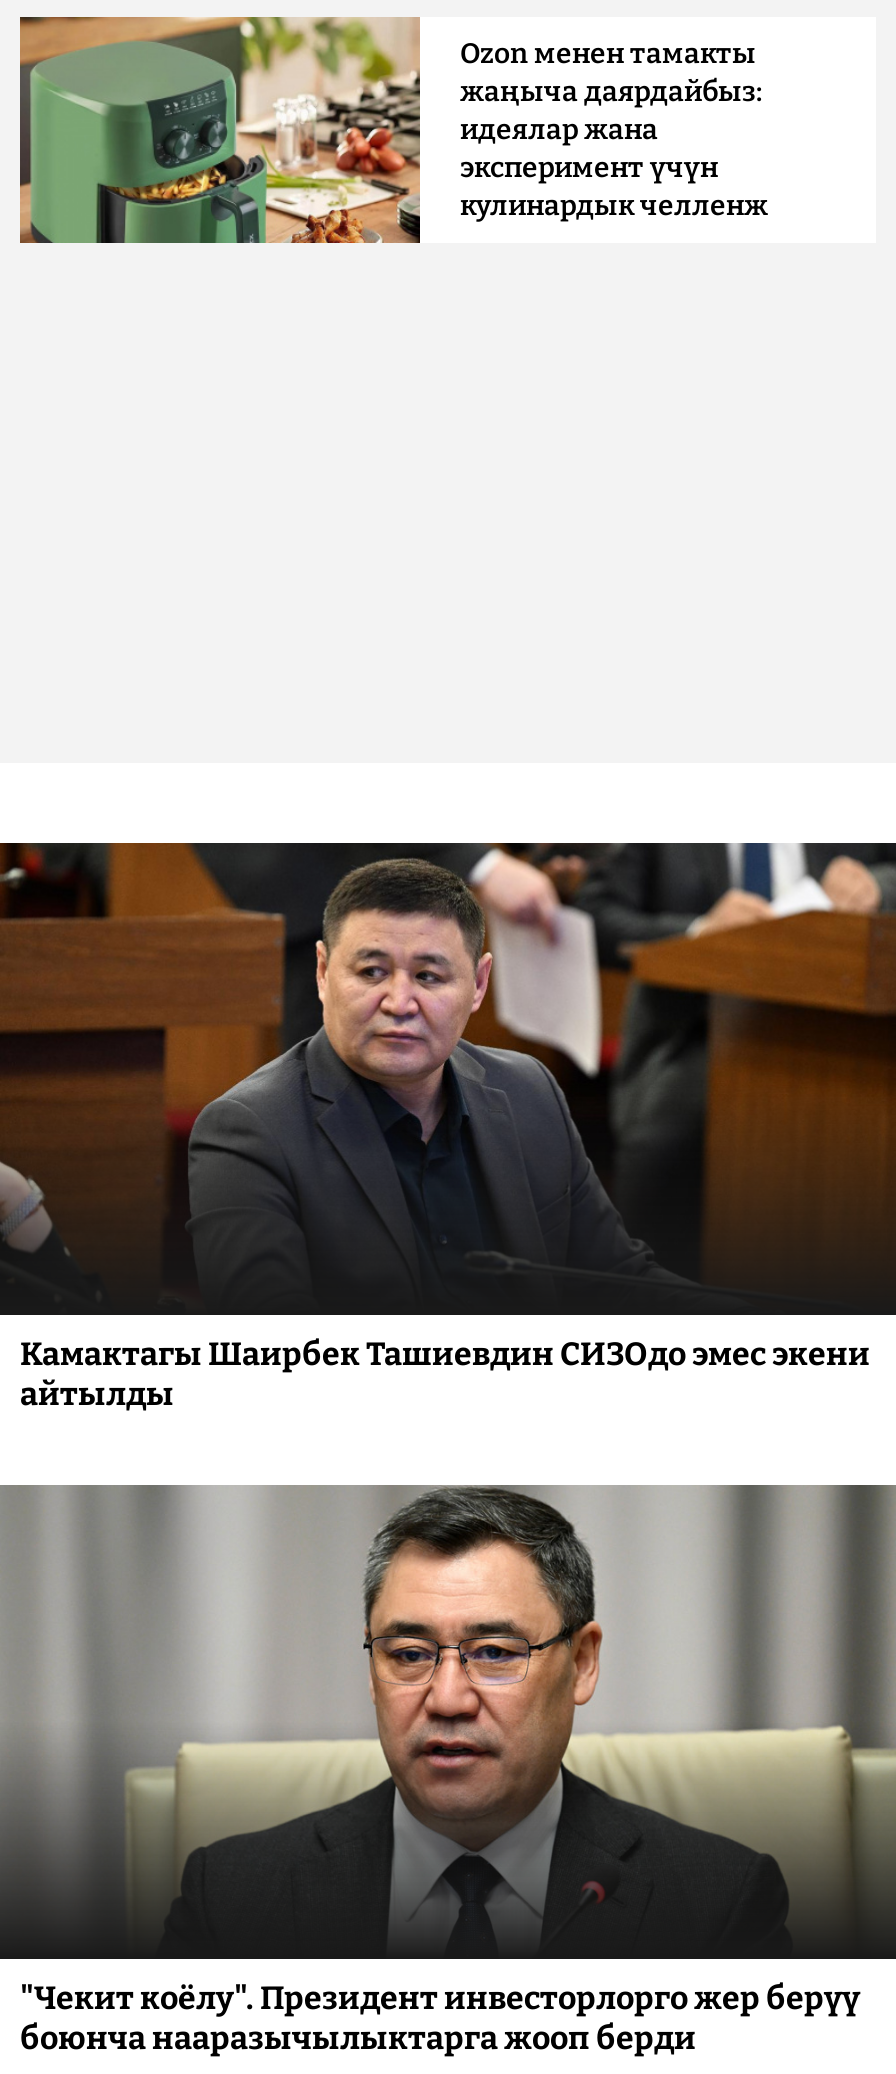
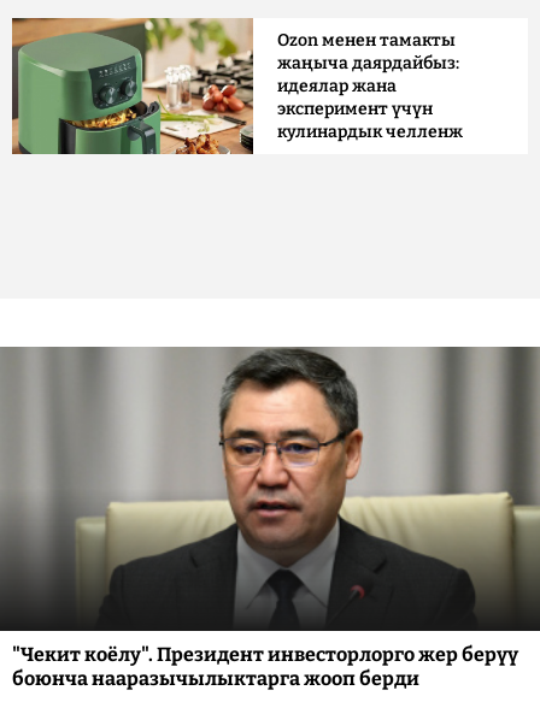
[6,841,890,1414] [image] | Камактагы Шаирбек Ташиевдин СИЗОдо эмес экени | айтылды -> none

